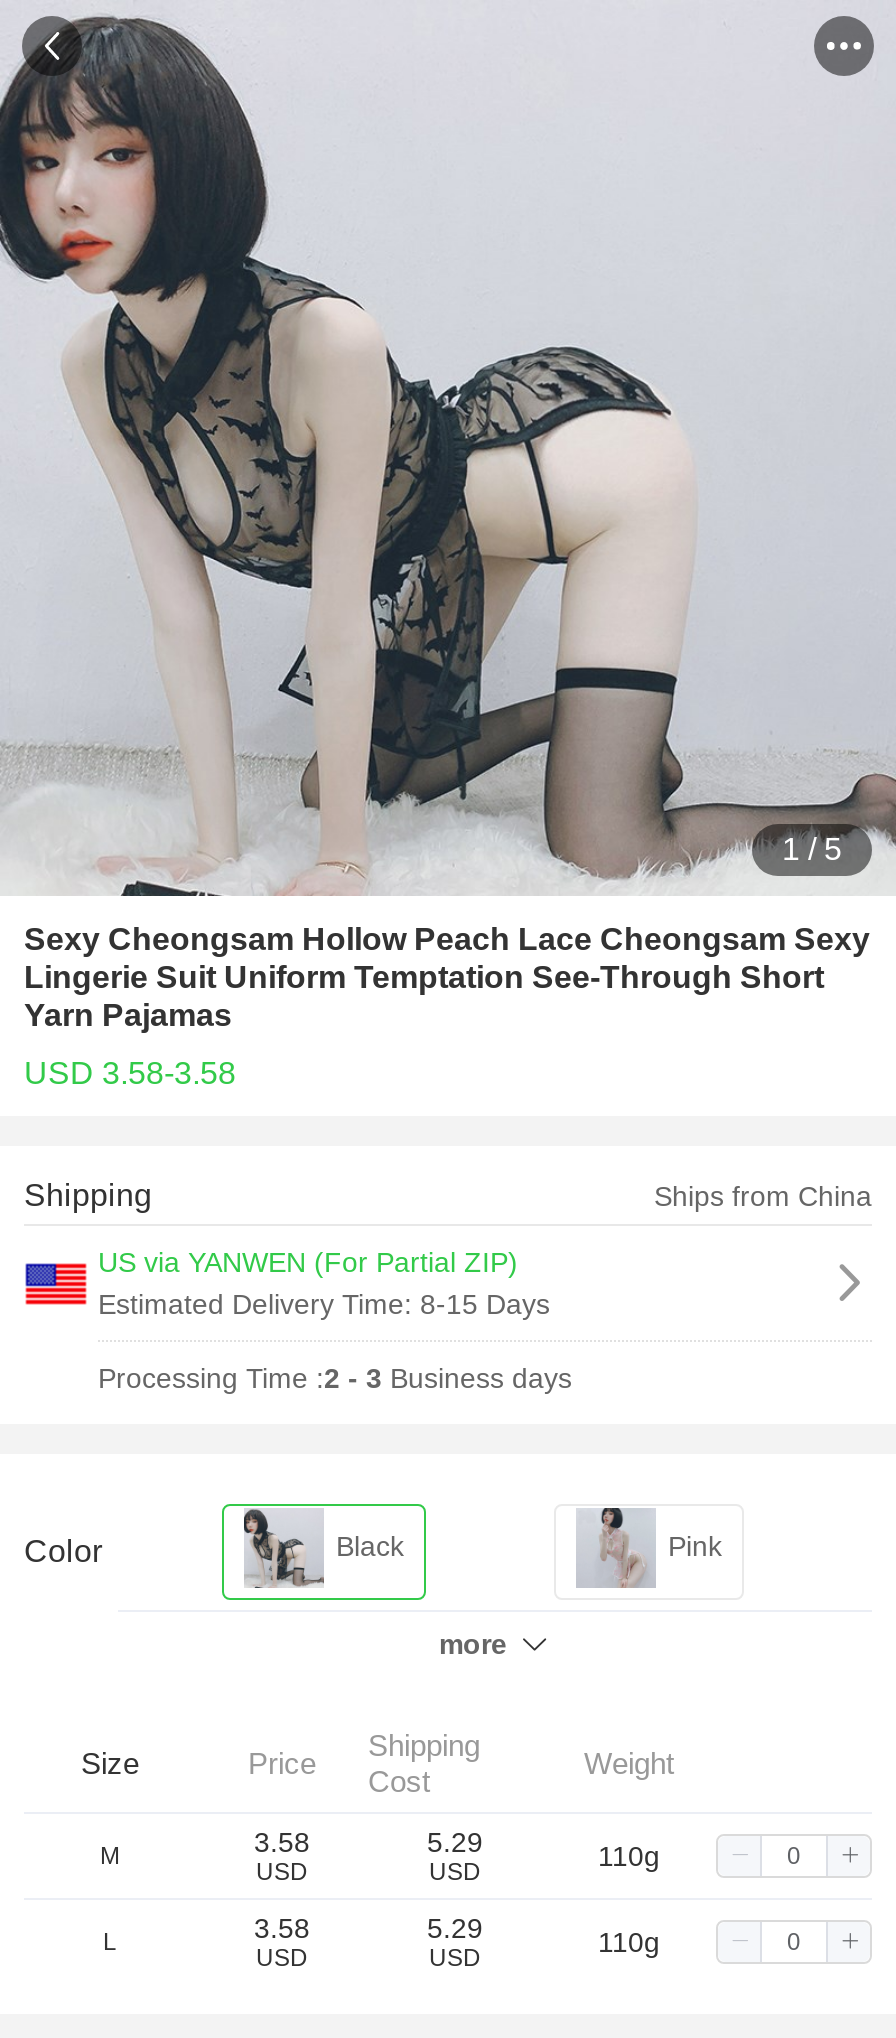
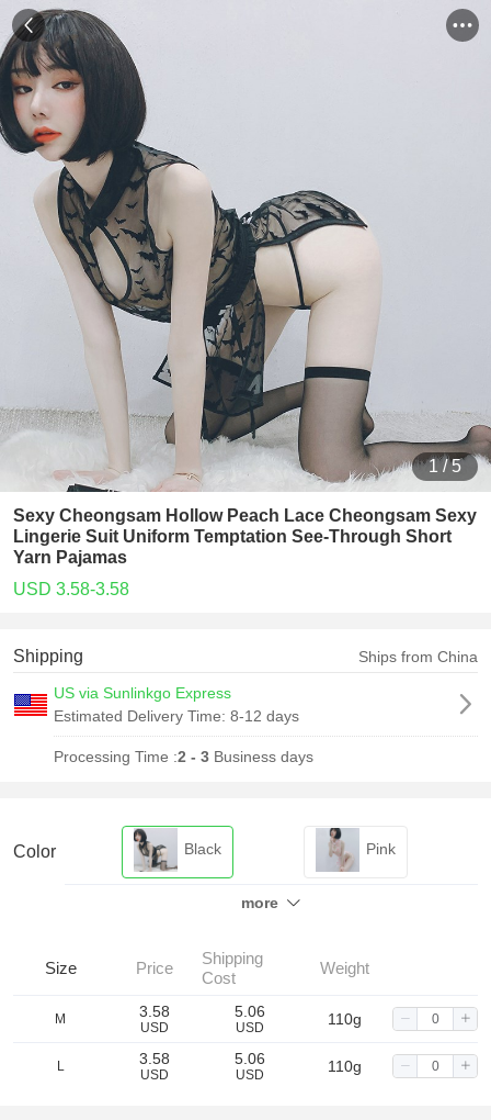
[98,1246,550,1320] US via YANWEN (For Partial ZIP) | Estimated Delivery Time: 8-15 Days -> [54,684,299,725] US via Sunlinkgo Express | Estimated Delivery Time: 8-12 days
[427,1826,483,1858] 5.29 -> [234,1003,265,1020] 5.06
[427,1912,483,1944] 5.29 -> [234,1050,265,1067] 5.06

